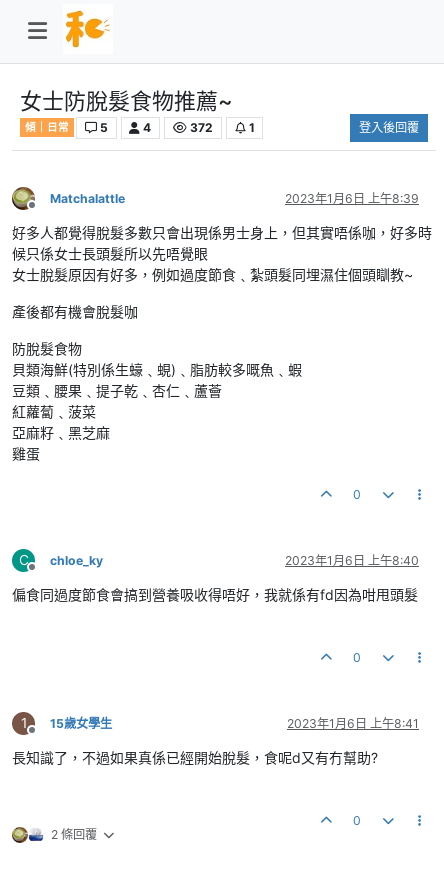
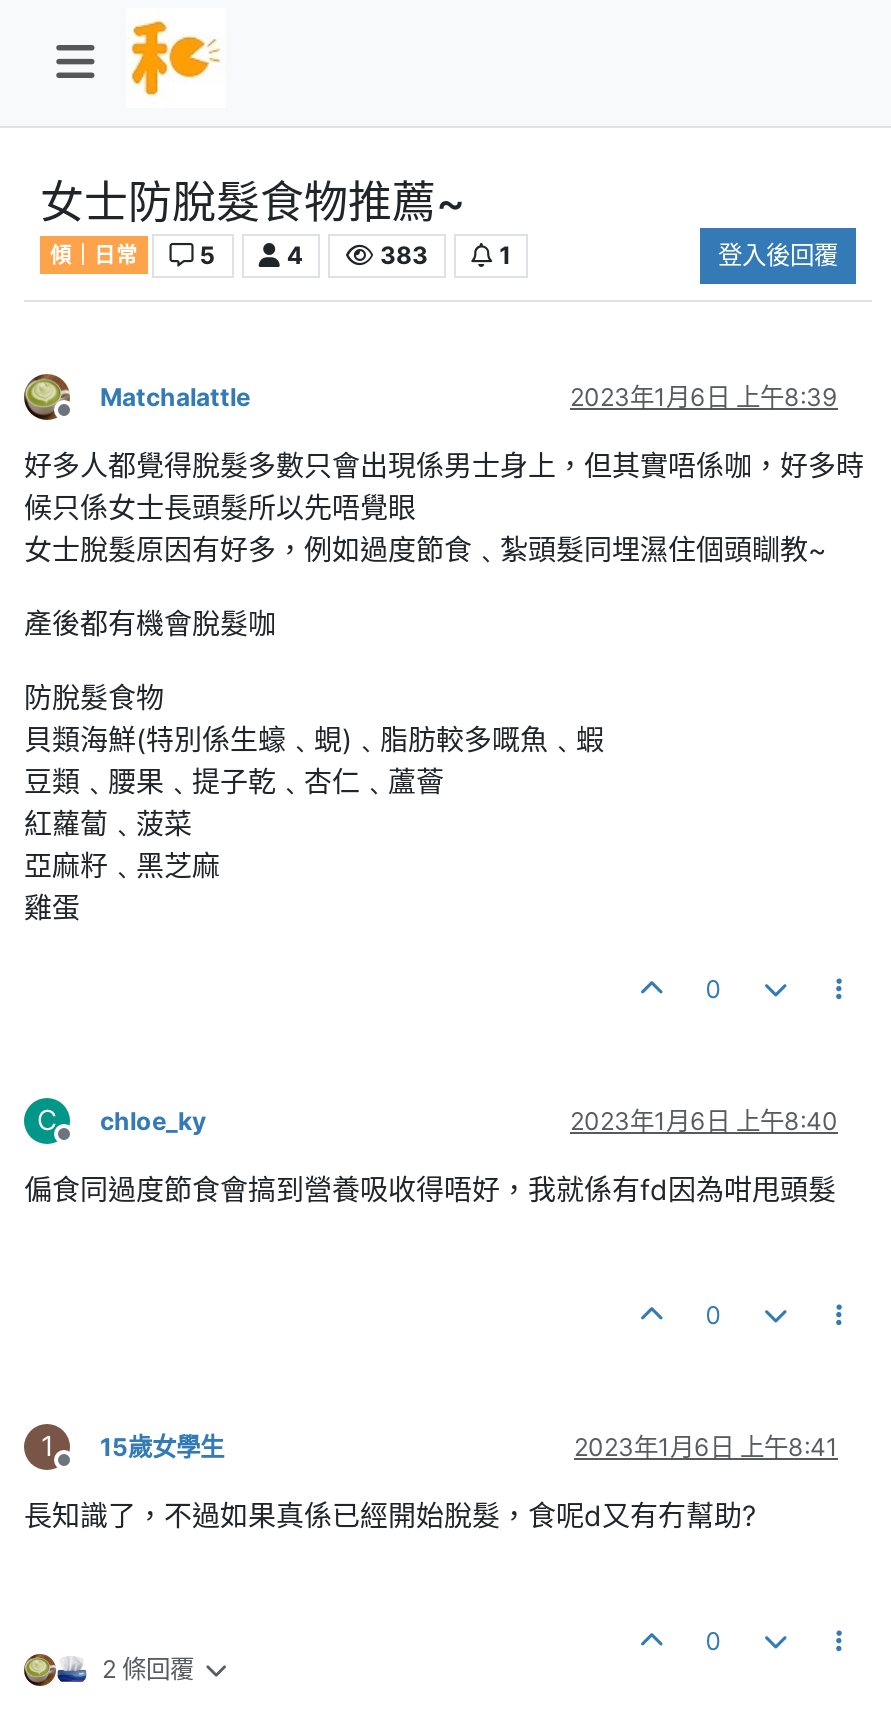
[190,120,213,135] 372 -> [380,240,428,270] 383

